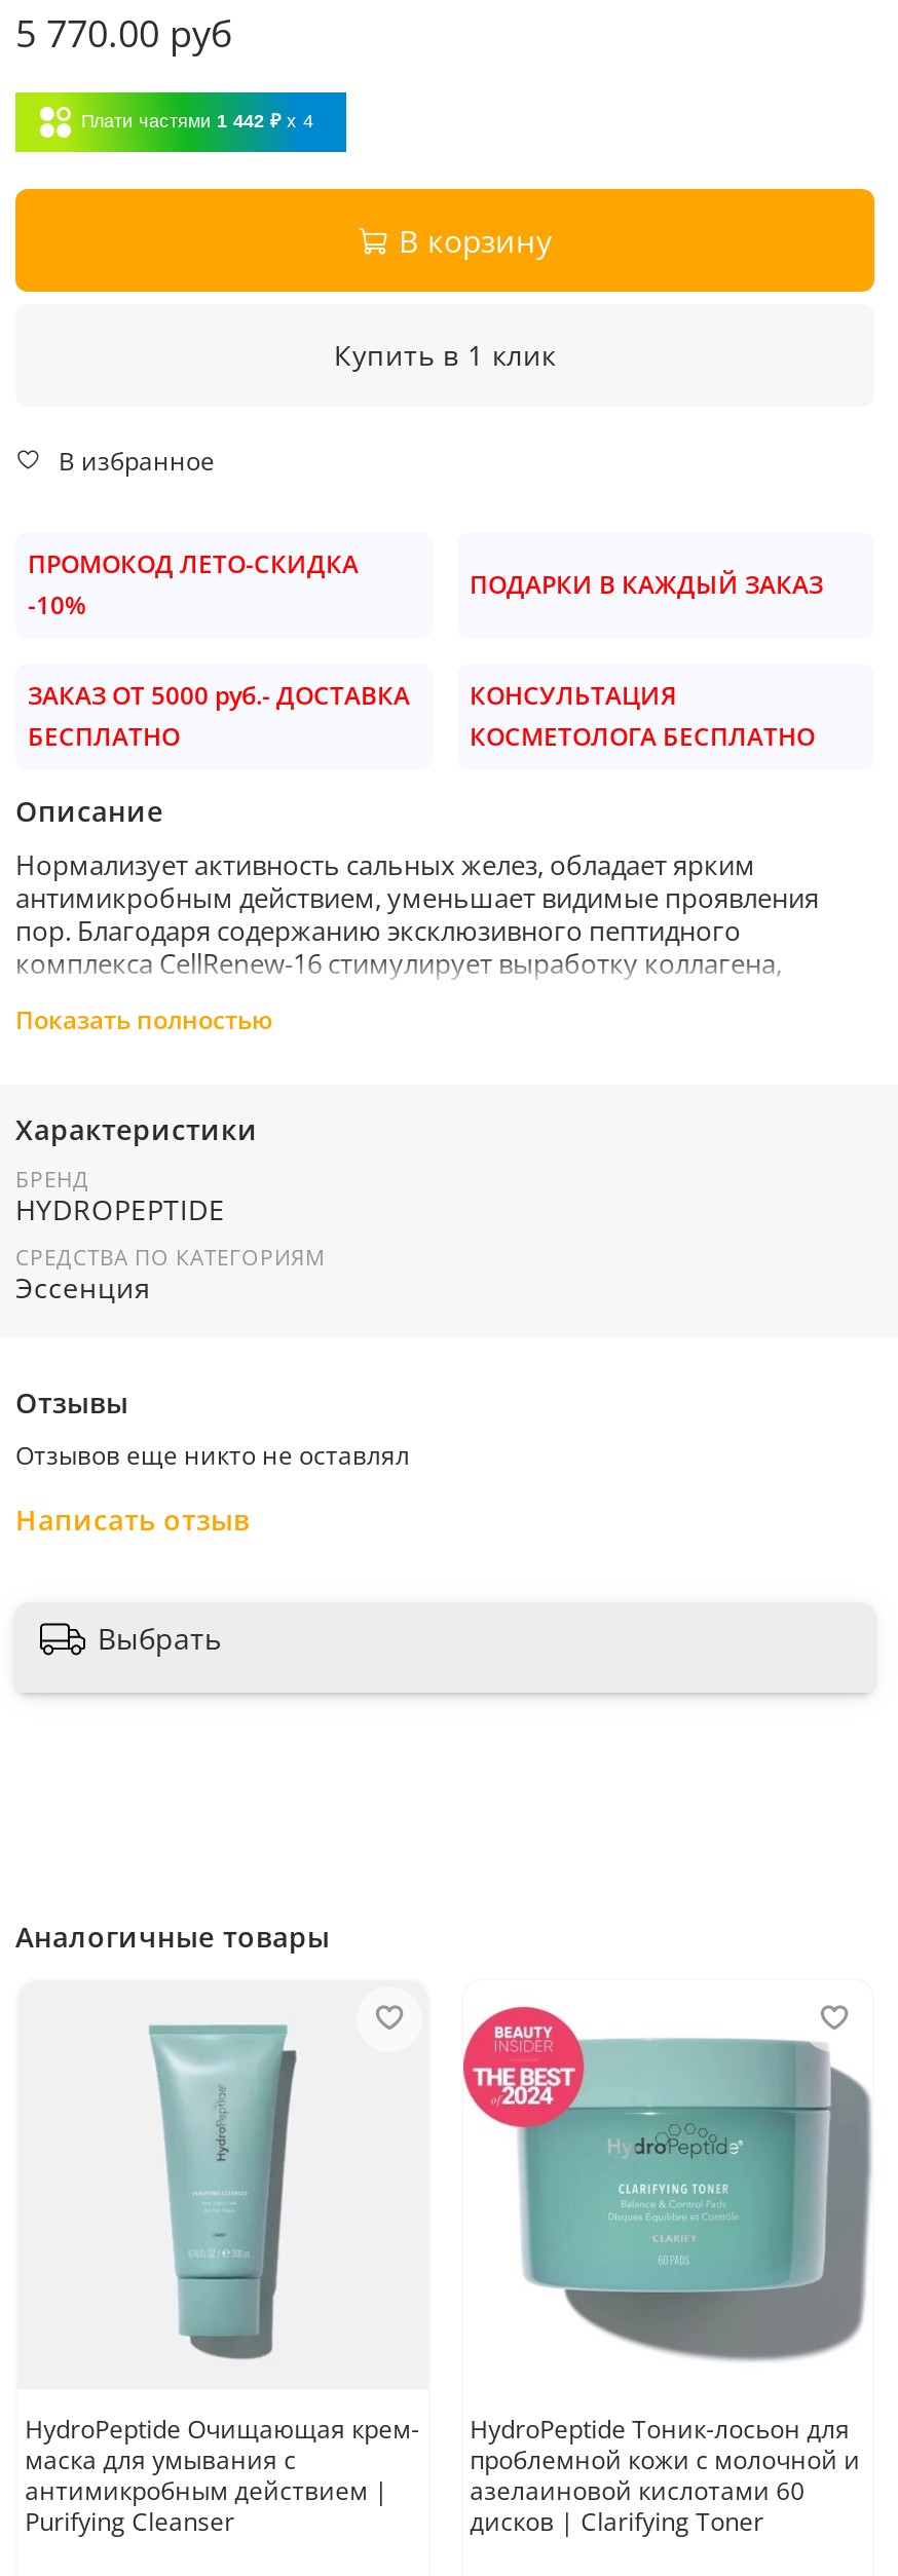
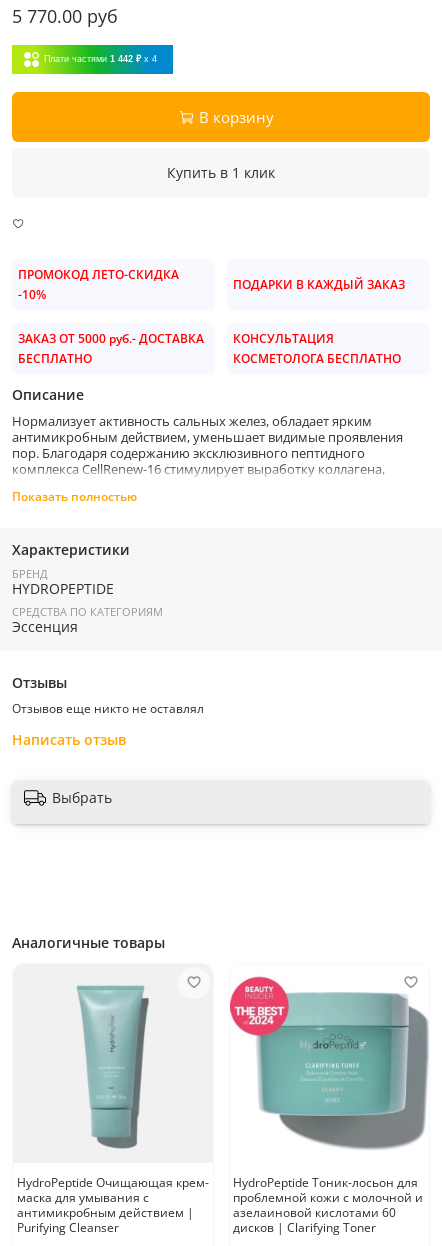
[59,444,215,479] В избранное -> none

